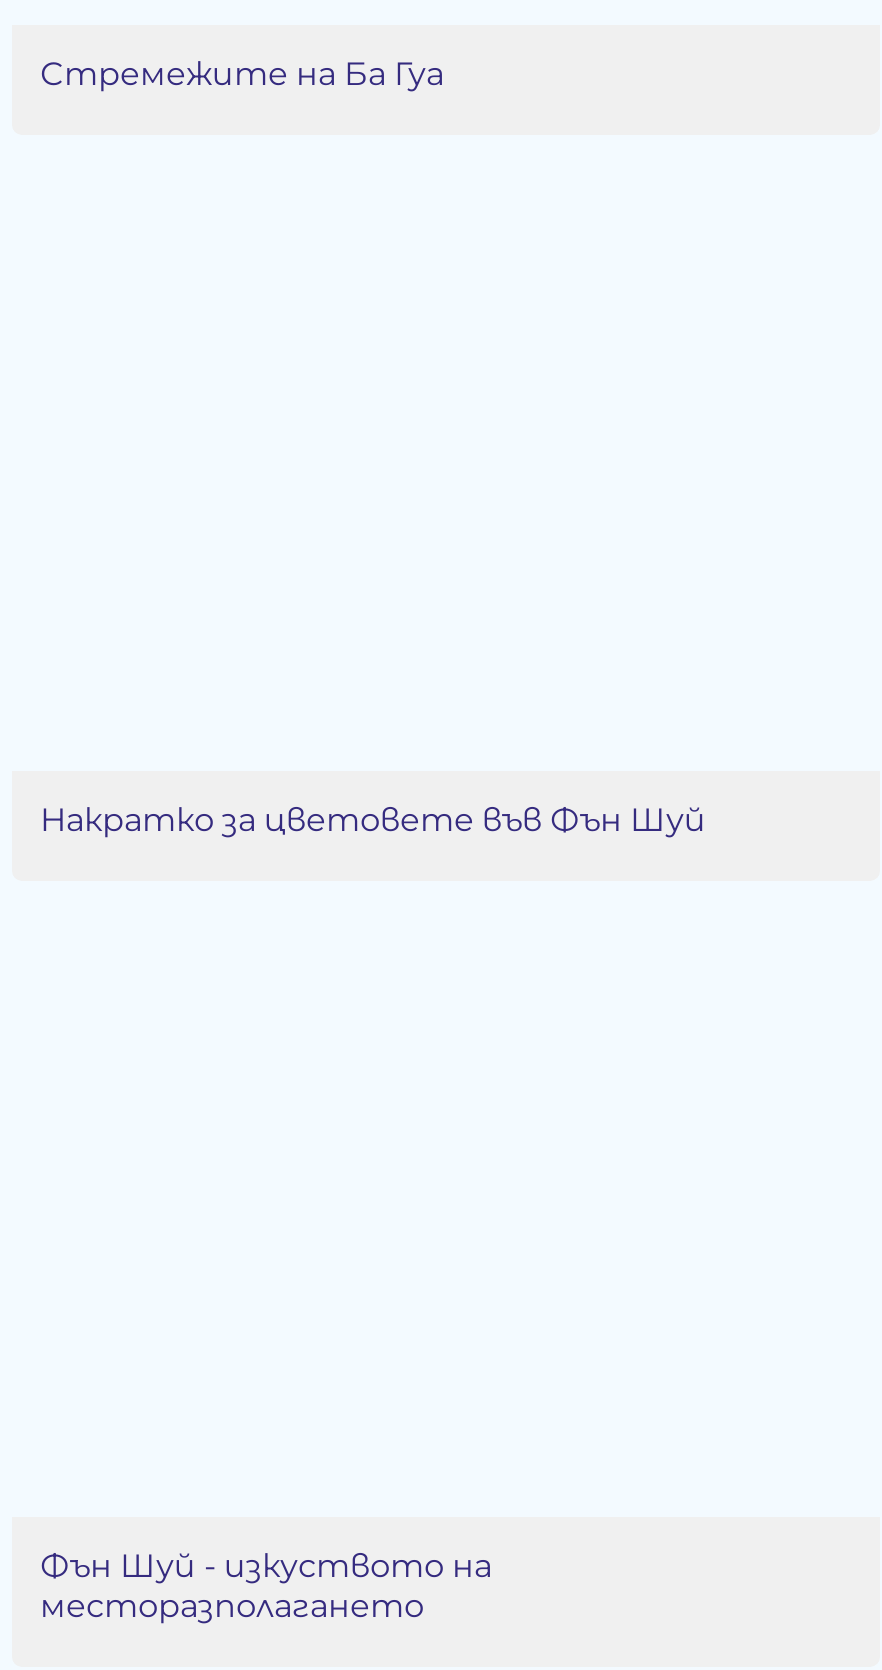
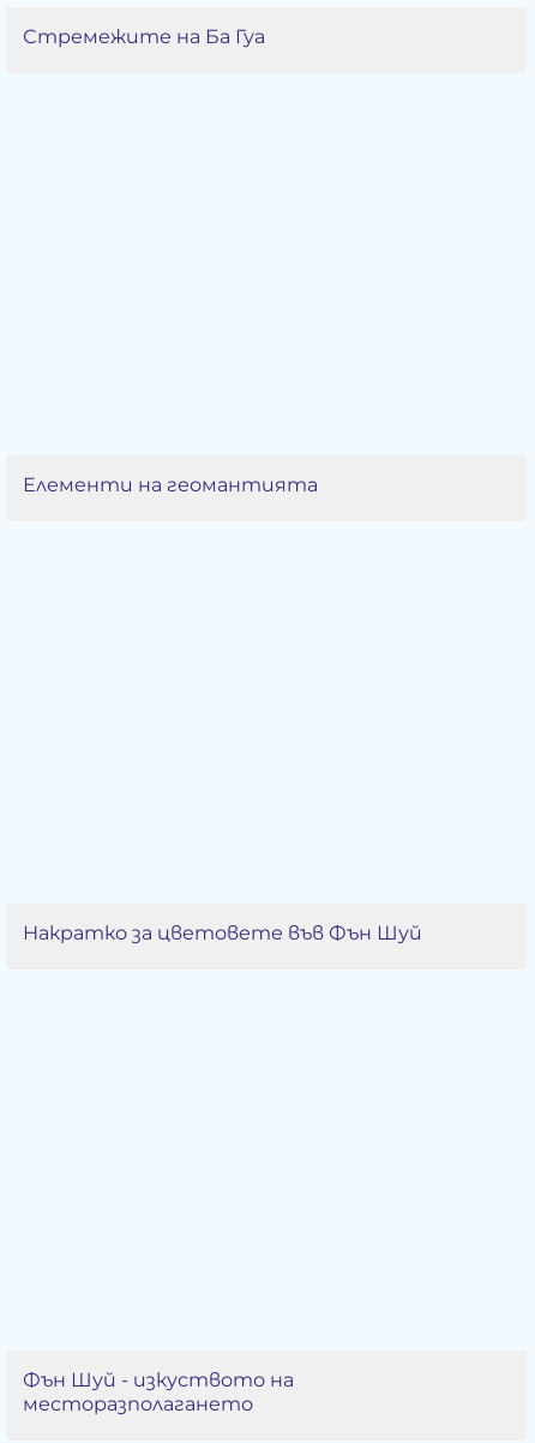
none -> [23,472,318,496] Елементи на геомантията

